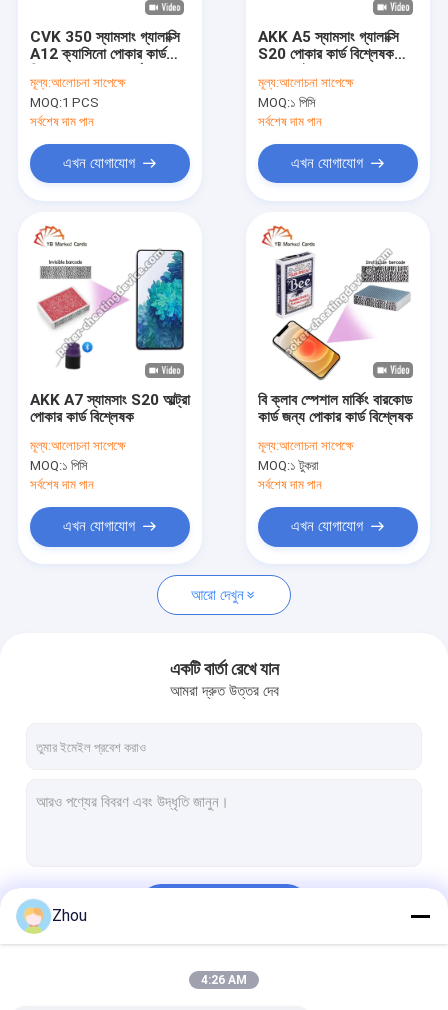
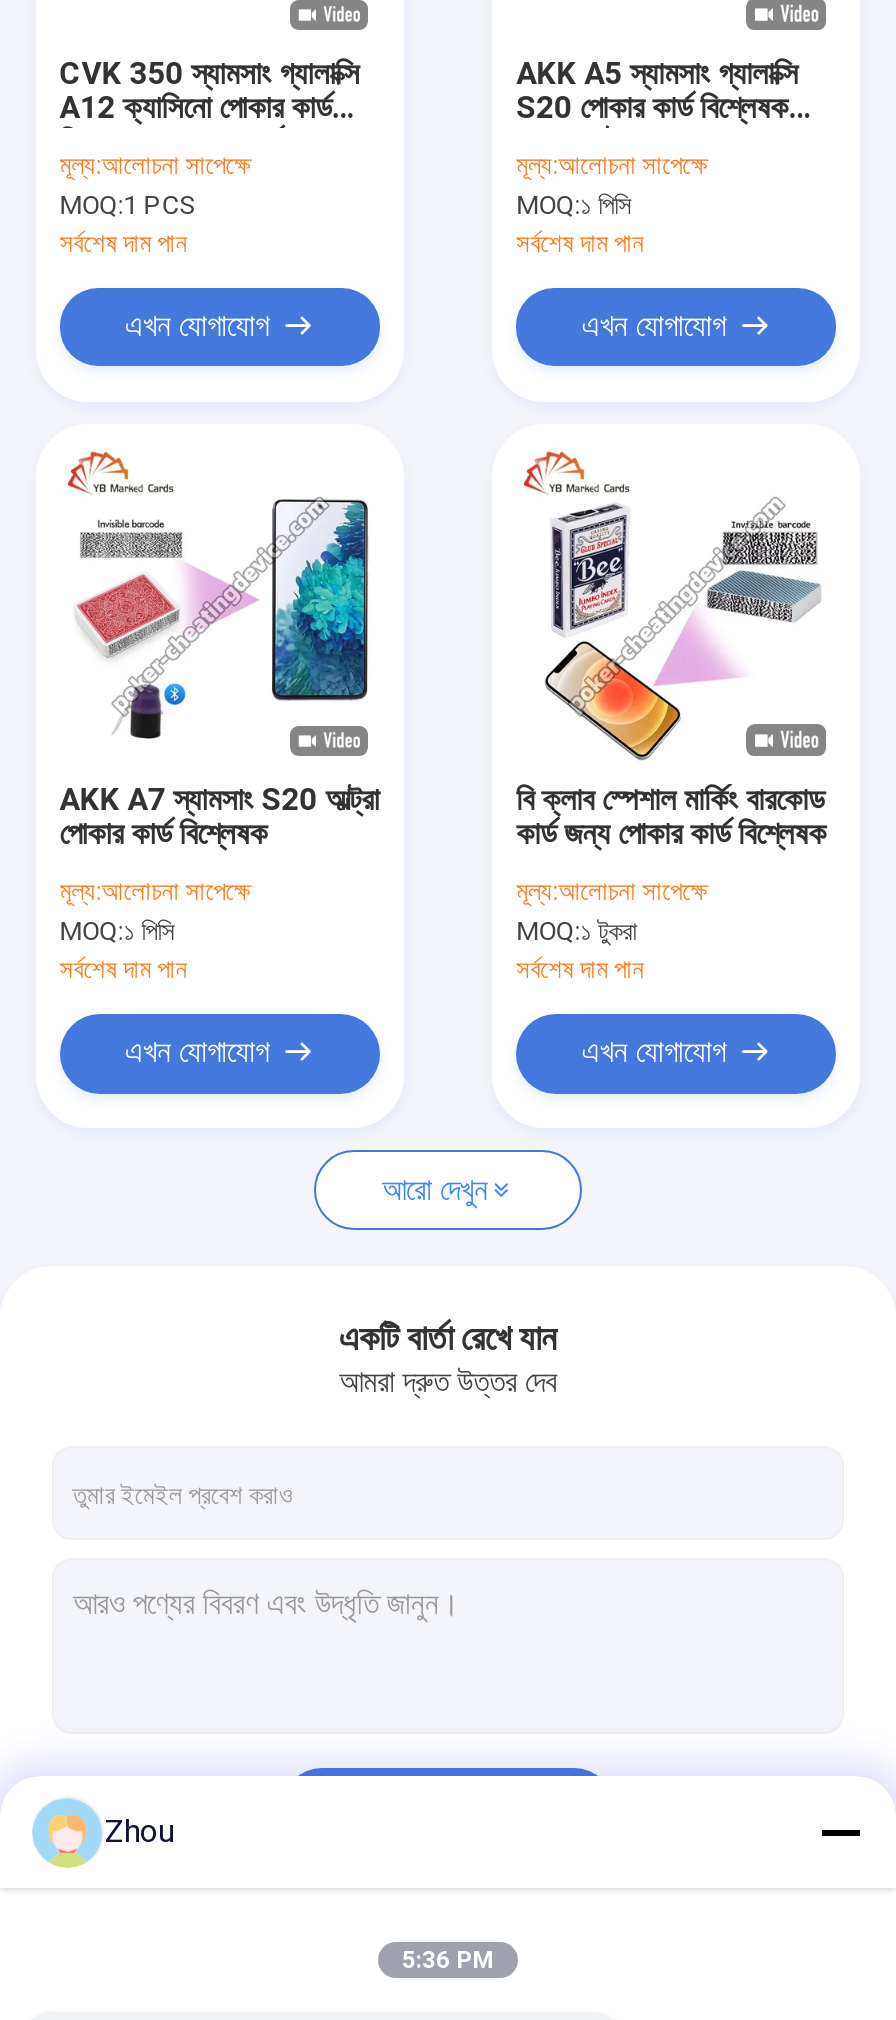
[201,973,247,987] 4:26 AM -> [402,1946,494,1974] 5:36 PM

